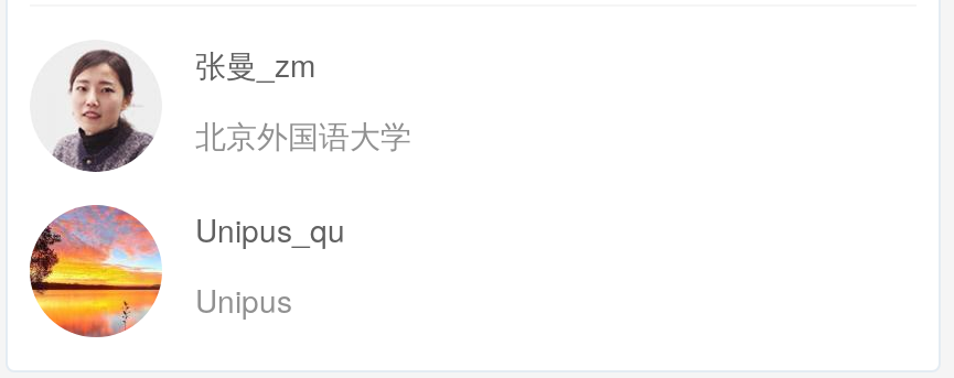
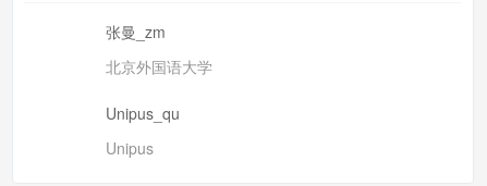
[52,46,156,174] [image] -> none
[28,203,164,339] [image] -> none

